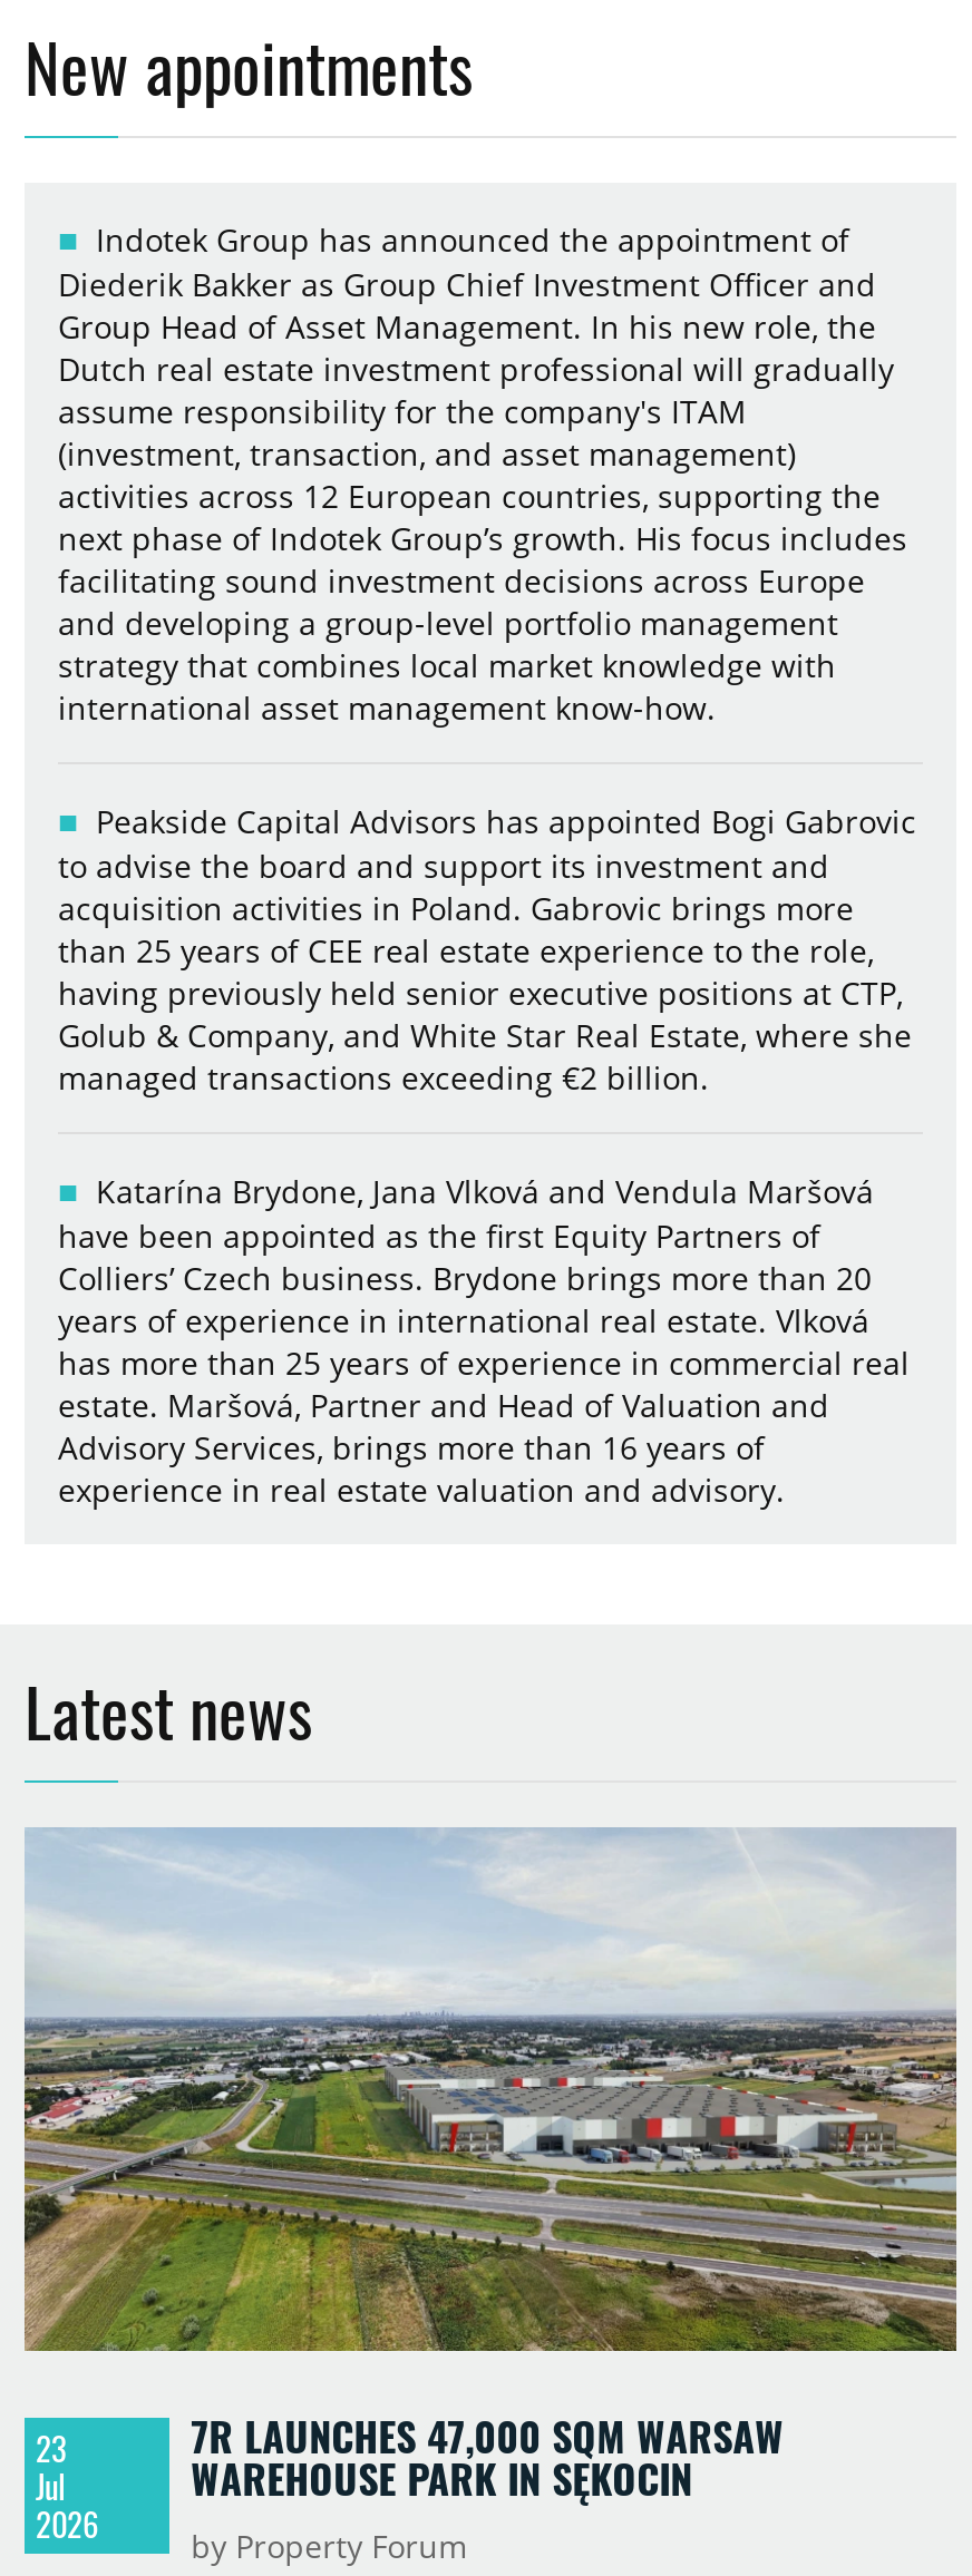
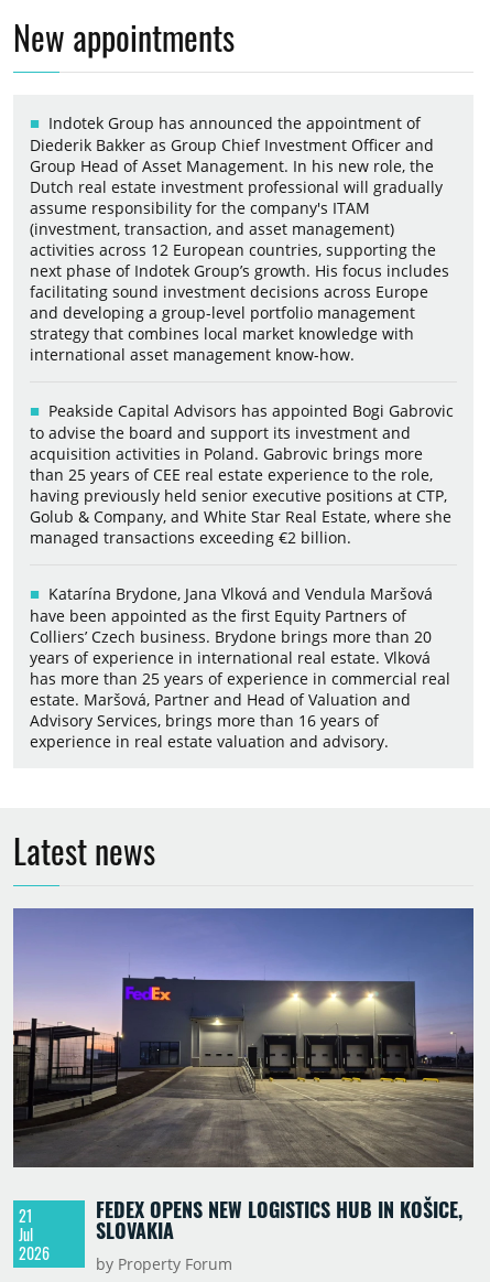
[22,1827,959,2507] [image] | 7R LAUNCHES 47,000 SQM WARSAW | WAREHOUSE PARK IN SĘKOCIN -> [12,908,475,1244] [image] | FEDEX OPENS NEW LOGISTICS HUB IN KOŠICE, | SLOVAKIA
[36,2424,67,2471] 23 -> [19,1204,33,1227] 21

